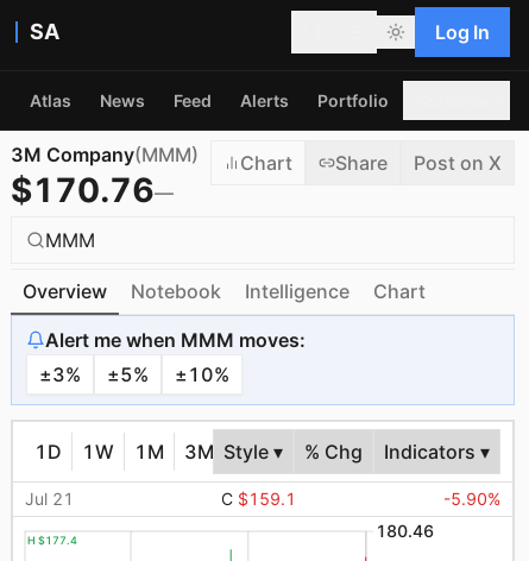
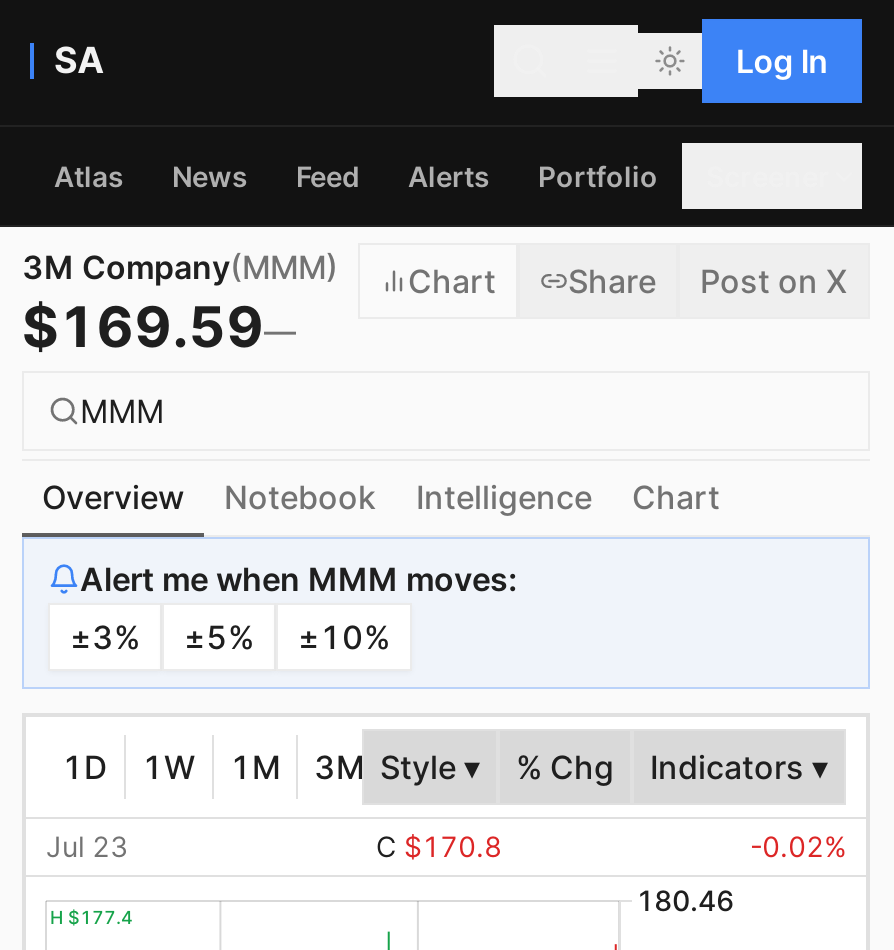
[11,170,174,210] $170.76— -> [22,293,296,361] $169.59—
[25,488,74,509] Jul 21 -> [46,829,128,863] Jul 23
[221,488,296,509] C $159.1 -> [376,829,502,863] C $170.8
[443,488,500,509] -5.90% -> [750,829,846,863] -0.02%

